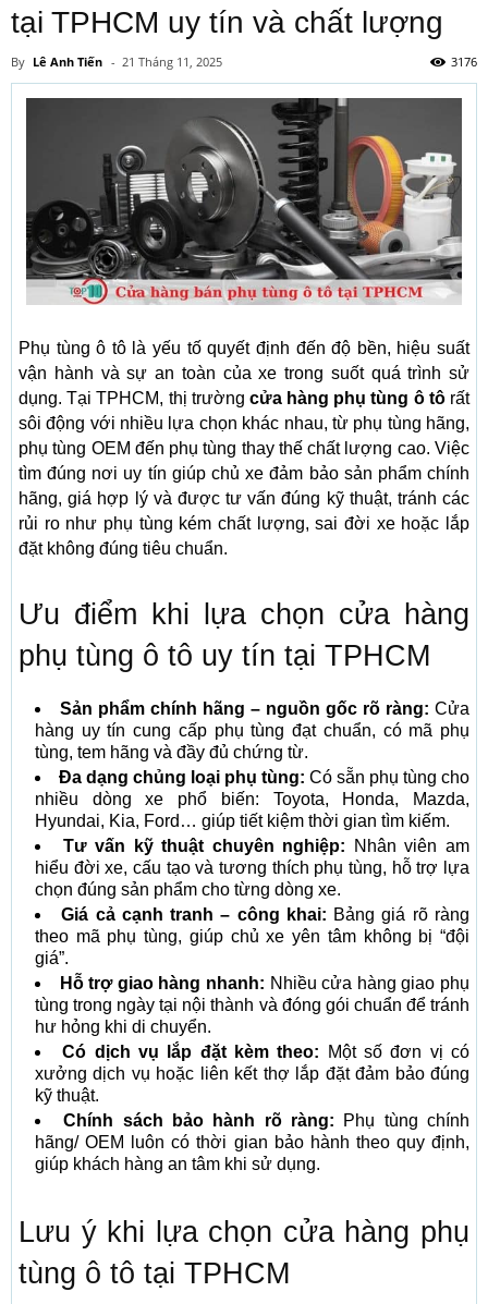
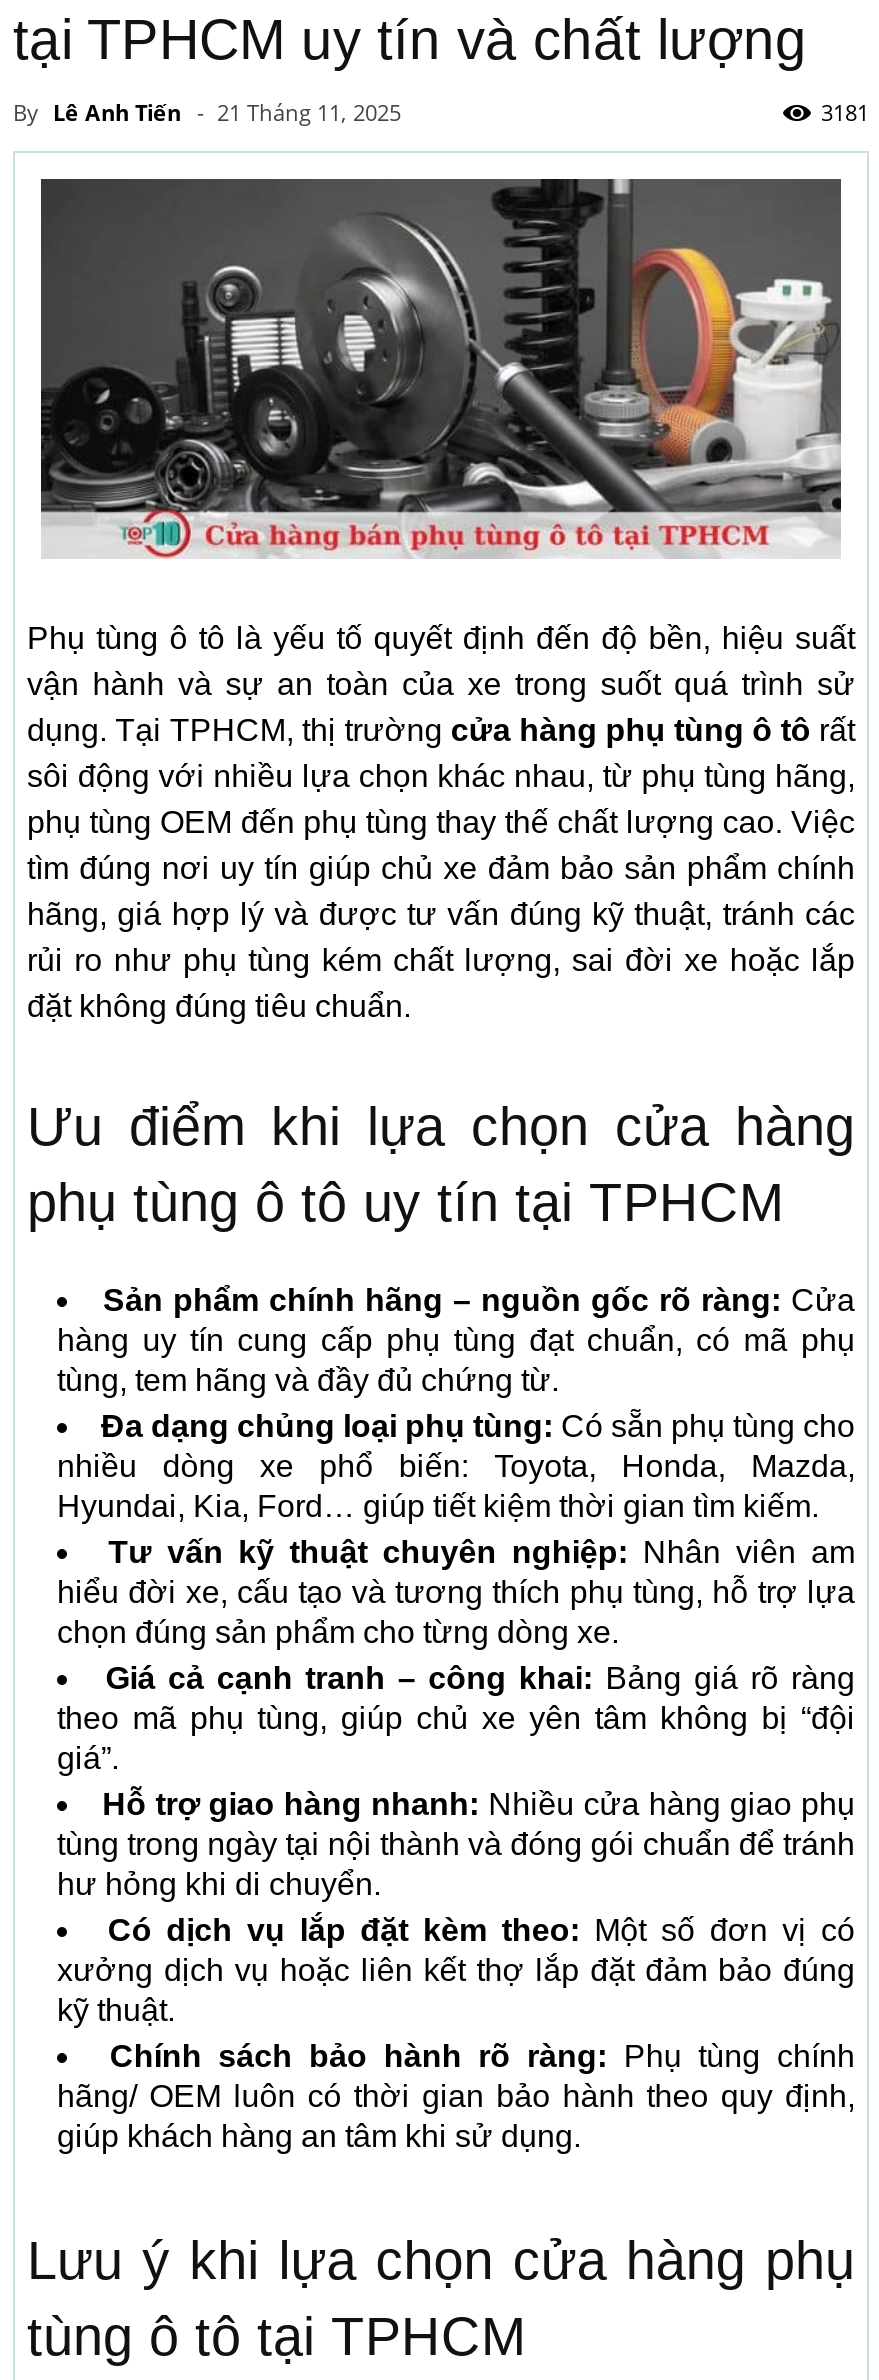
[451,53,477,70] 3176 -> [821,97,869,127] 3181

